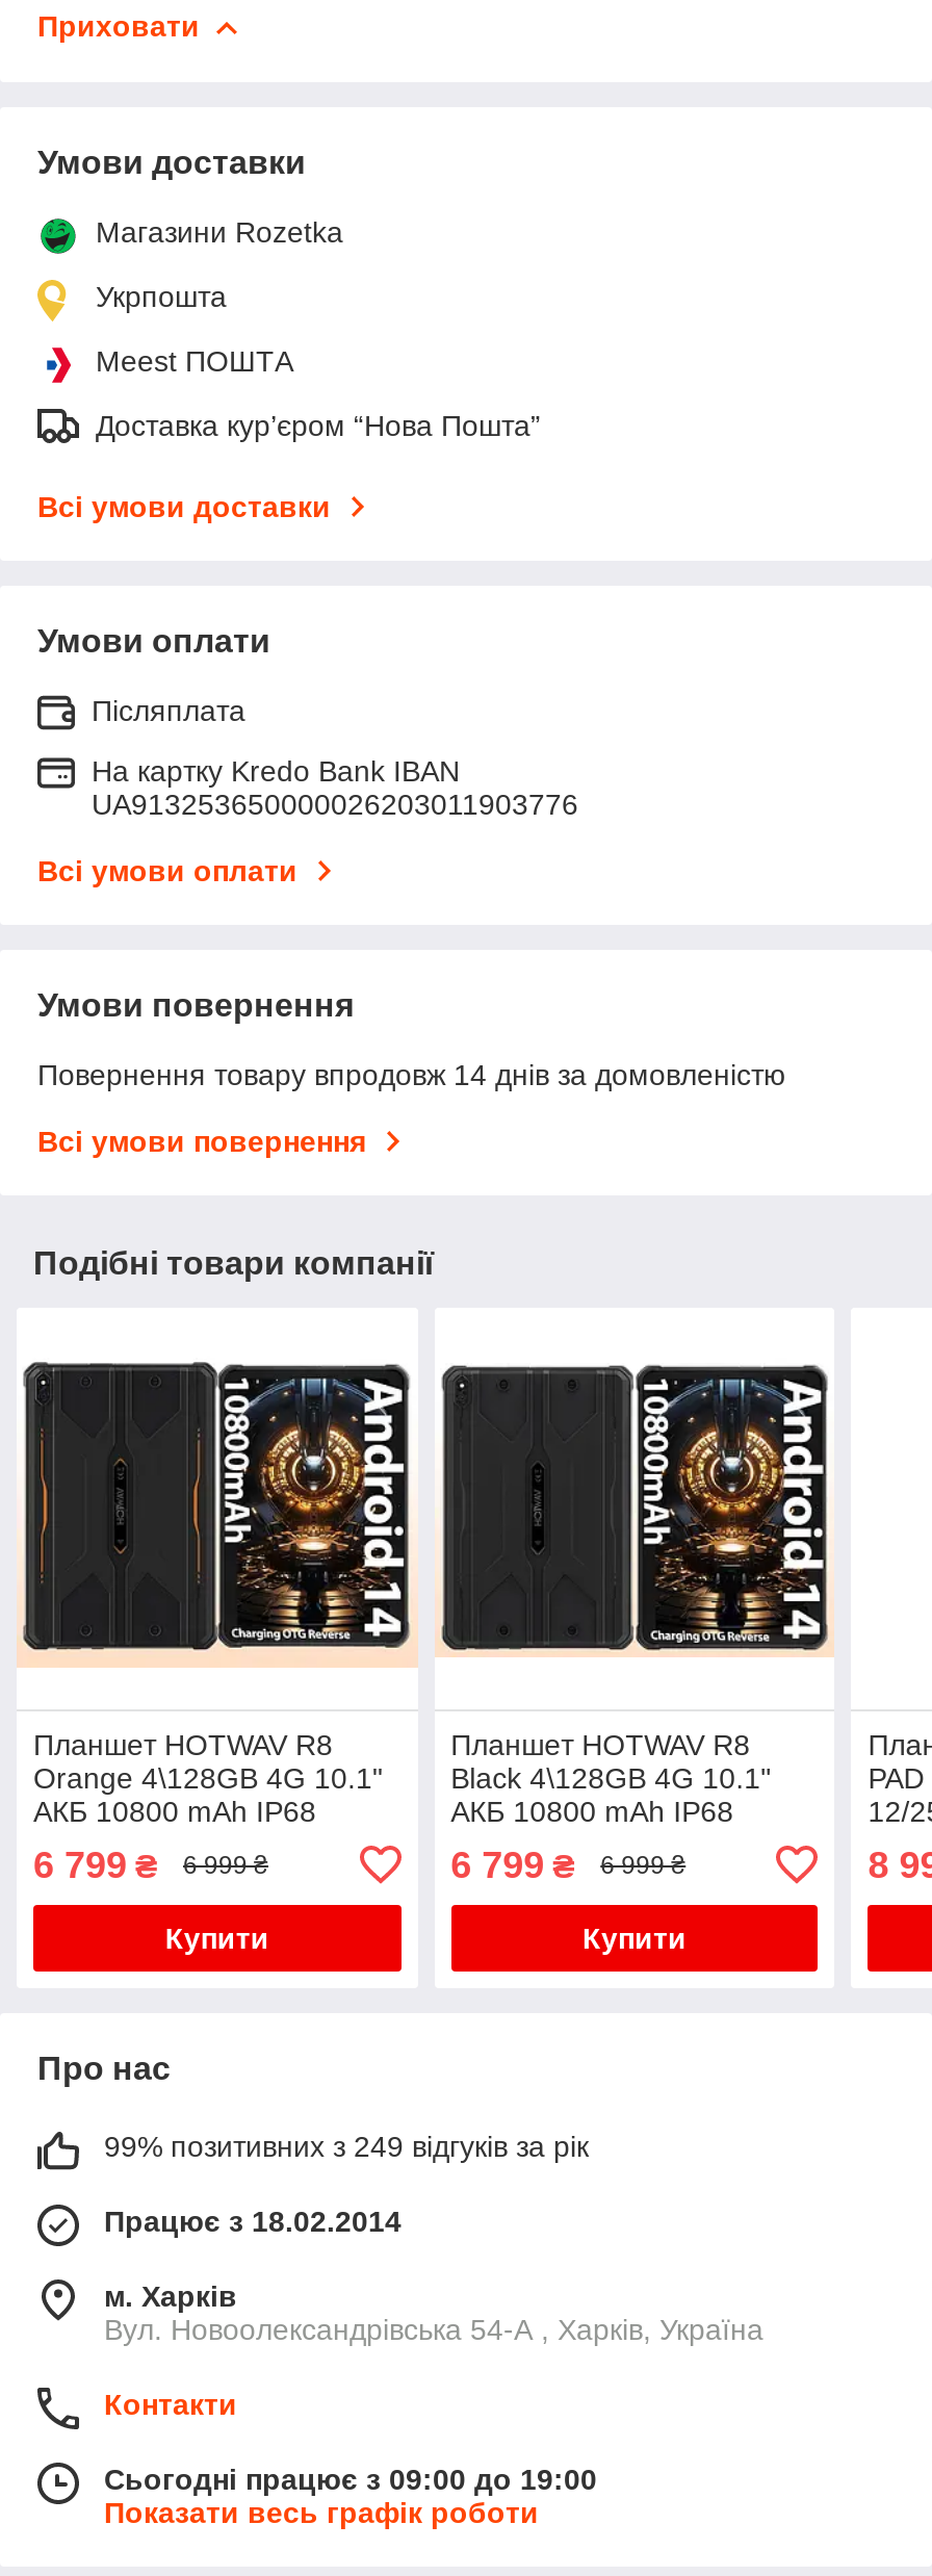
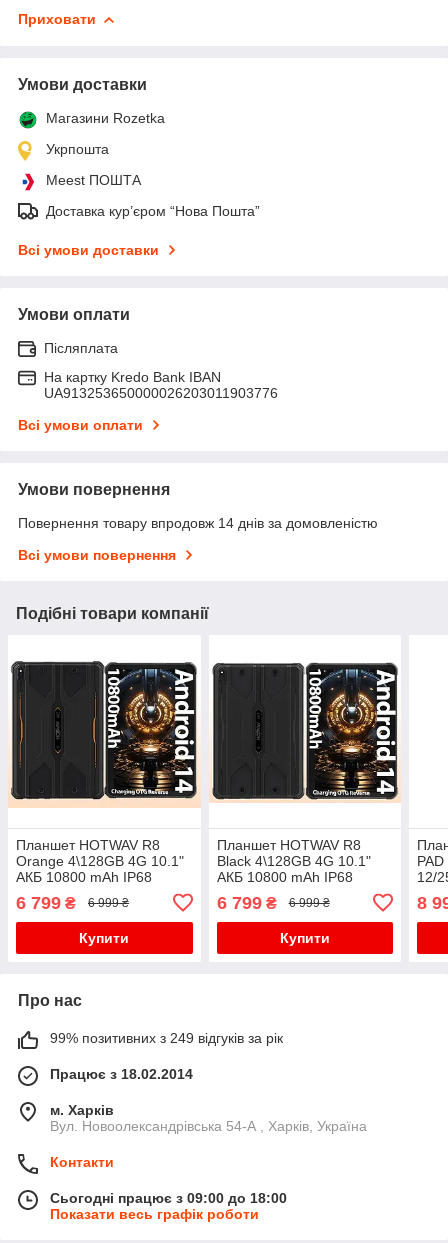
[104,2462,597,2495] Сьогодні працює з 09:00 до 19:00 -> [50,1190,287,1206] Сьогодні працює з 09:00 до 18:00

